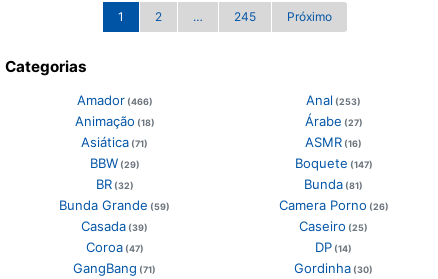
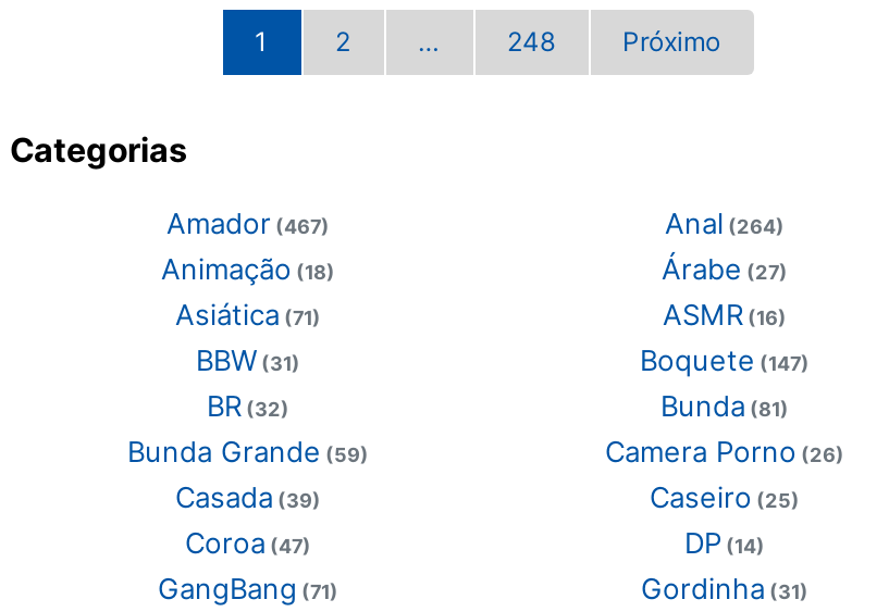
[233,9,255,24] 245 -> [507,25,555,58] 248
[76,92,152,108] Amador (466) -> [166,205,330,239] Amador (467)
[306,92,361,108] Anal (253) -> [665,205,785,239] Anal (264)
[89,155,139,171] BBW (29) -> [196,342,300,376] BBW (31)
[294,260,373,276] Gordinha (30) -> [641,570,808,605] Gordinha (31)

